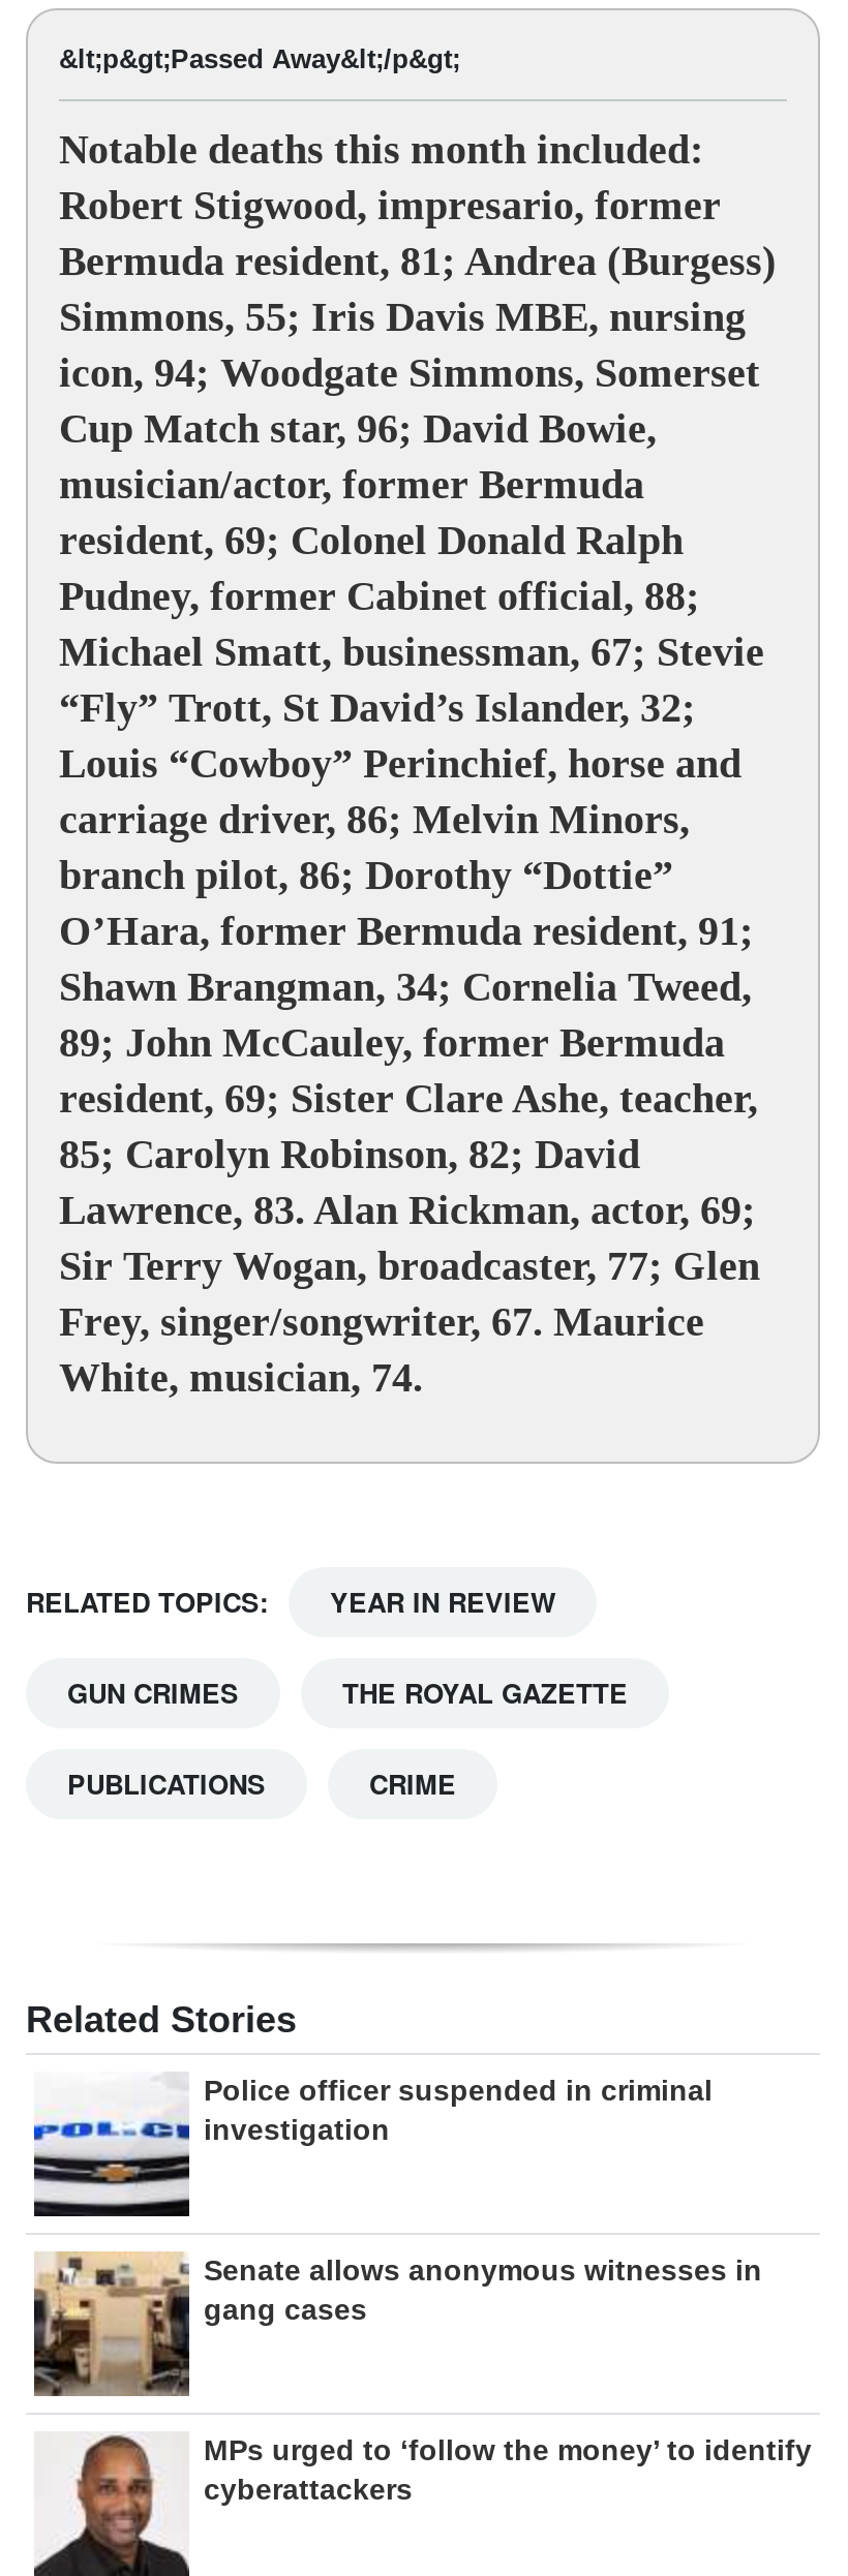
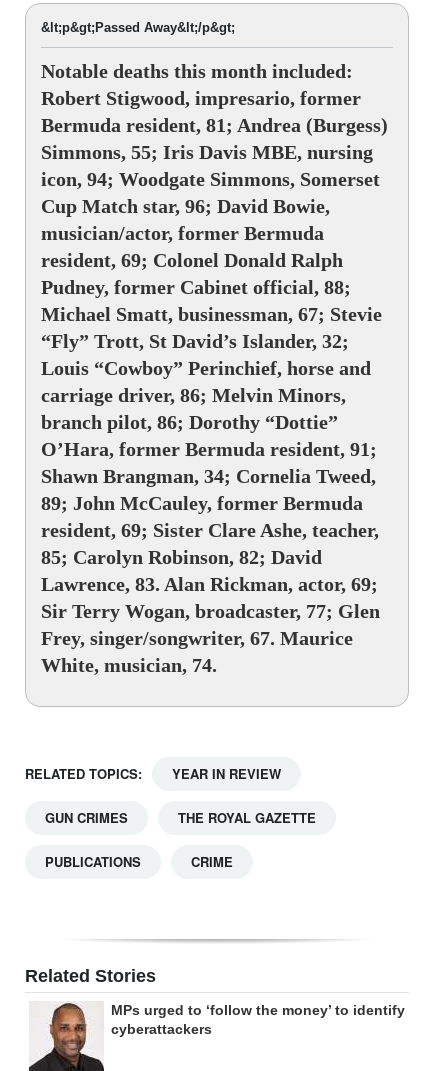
[32,2074,713,2218] [image] | Police officer suspended in criminal | investigation -> none
[32,2249,762,2398] [image] | Senate allows anonymous witnesses in | gang cases -> none

